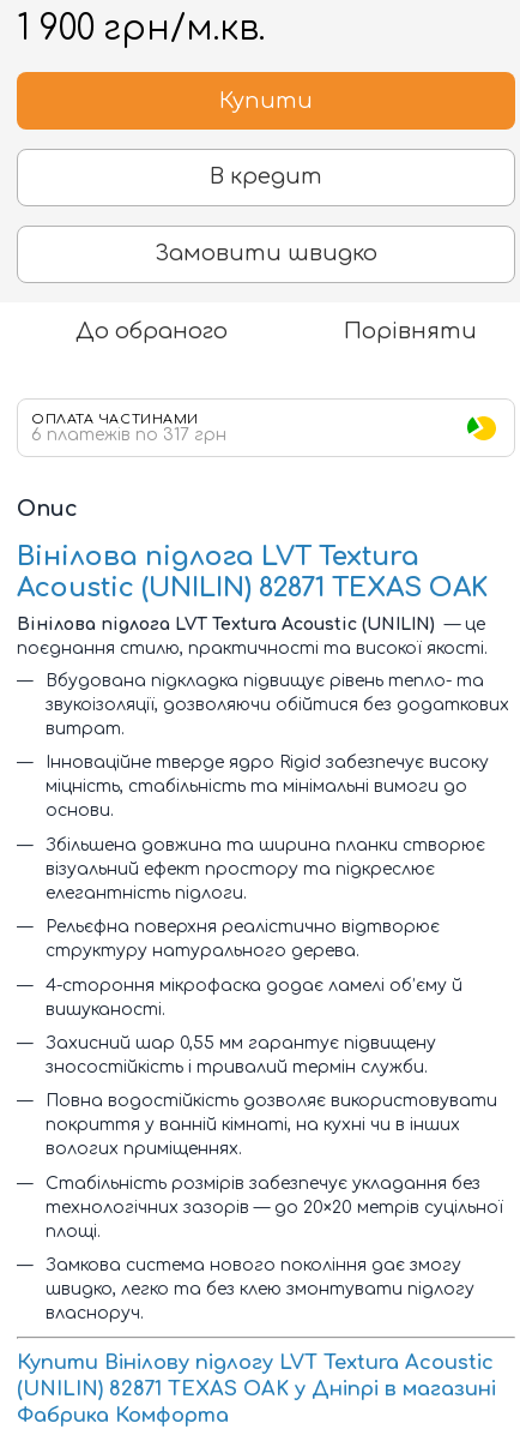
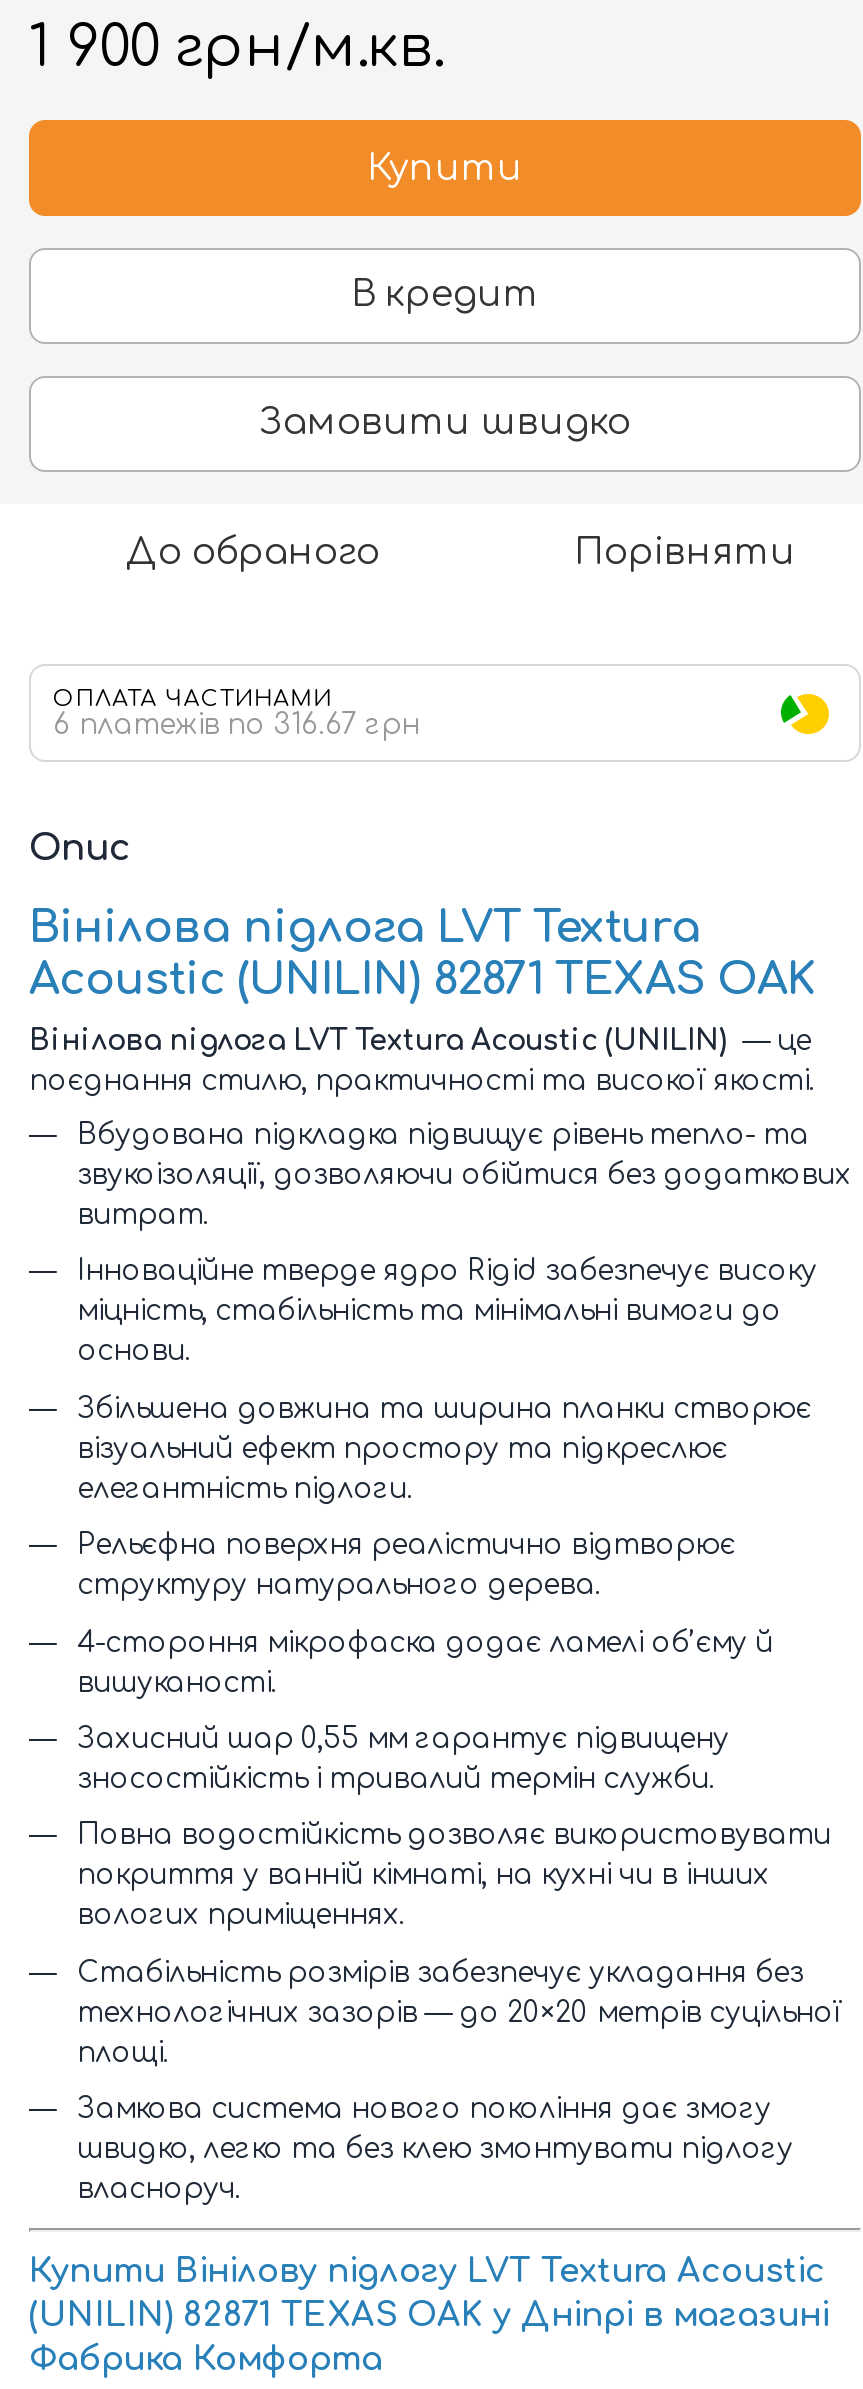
[31,425,226,443] 6 платежів по 317 грн -> [53,709,419,739] 6 платежів по 316.67 грн

